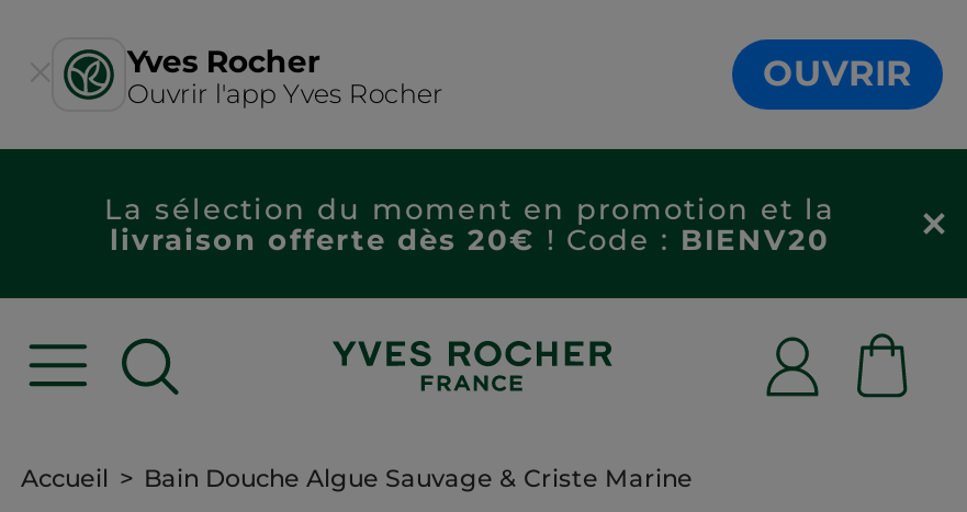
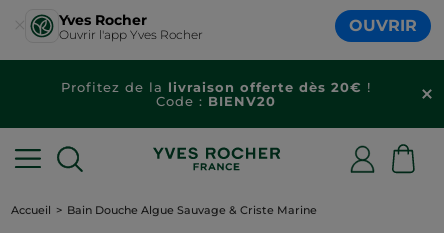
[104,191,835,257] La sélection du moment en promotion et la | livraison offerte dès 20€! Code : BIENV20 -> [60,79,370,109] Profitez de la livraison offerte dès 20€! | Code : BIENV20

